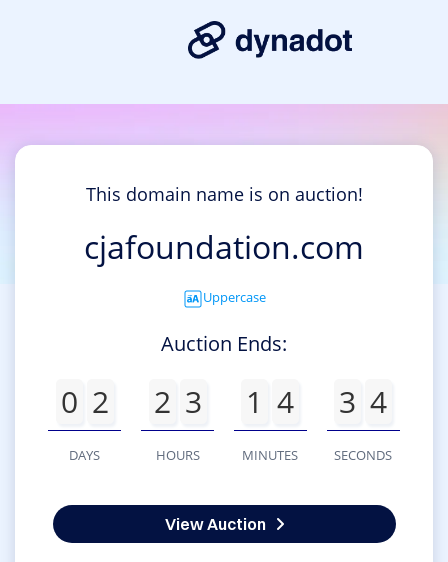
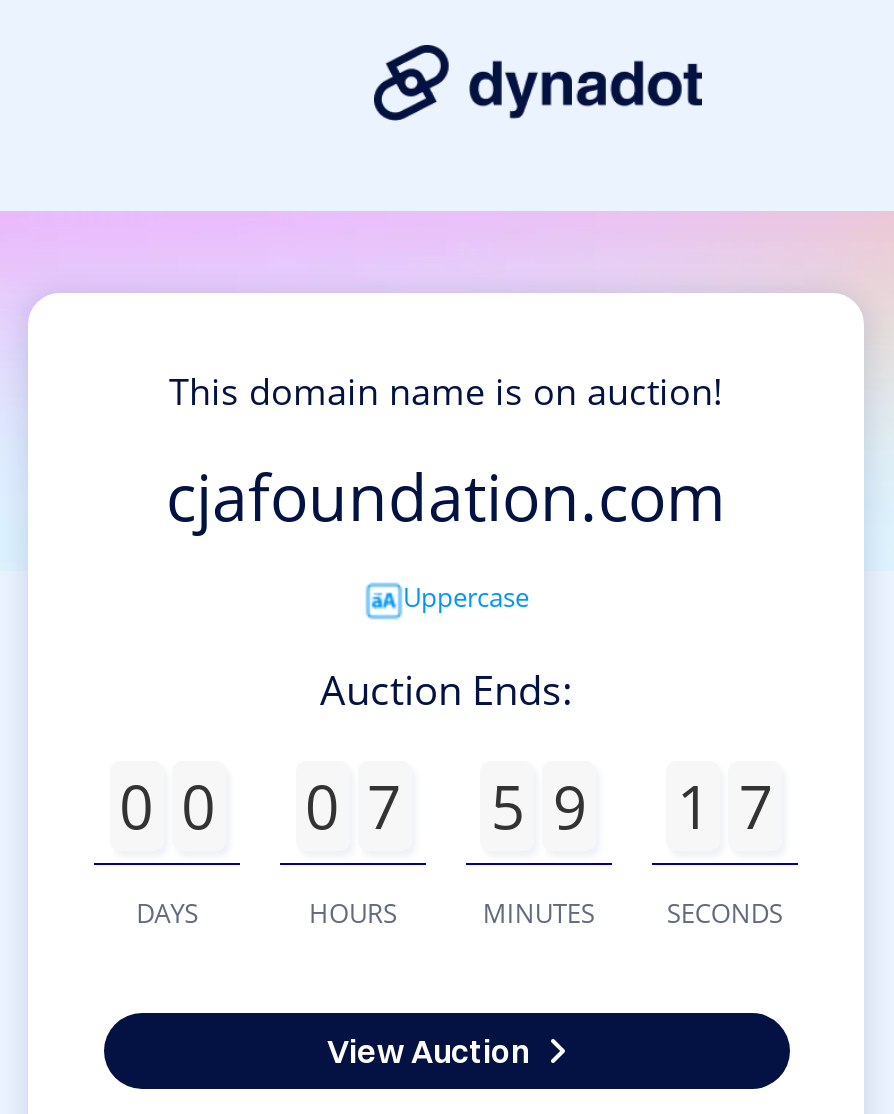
[61,381,109,422] 0 2 -> [119,765,215,847] 0 0
[153,381,201,422] 2 3 -> [305,765,401,847] 0 7
[246,381,294,422] 1 4 -> [491,765,587,847] 5 9
[339,381,387,422] 3 4 -> [677,765,773,847] 1 7

